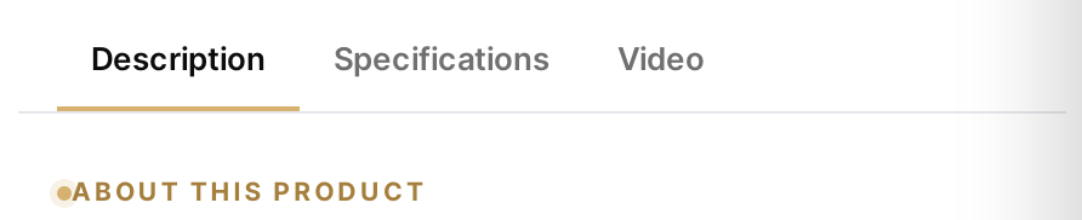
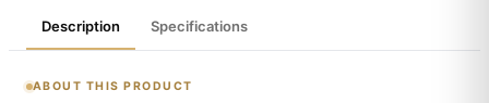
[617,38,705,77] Video -> none

